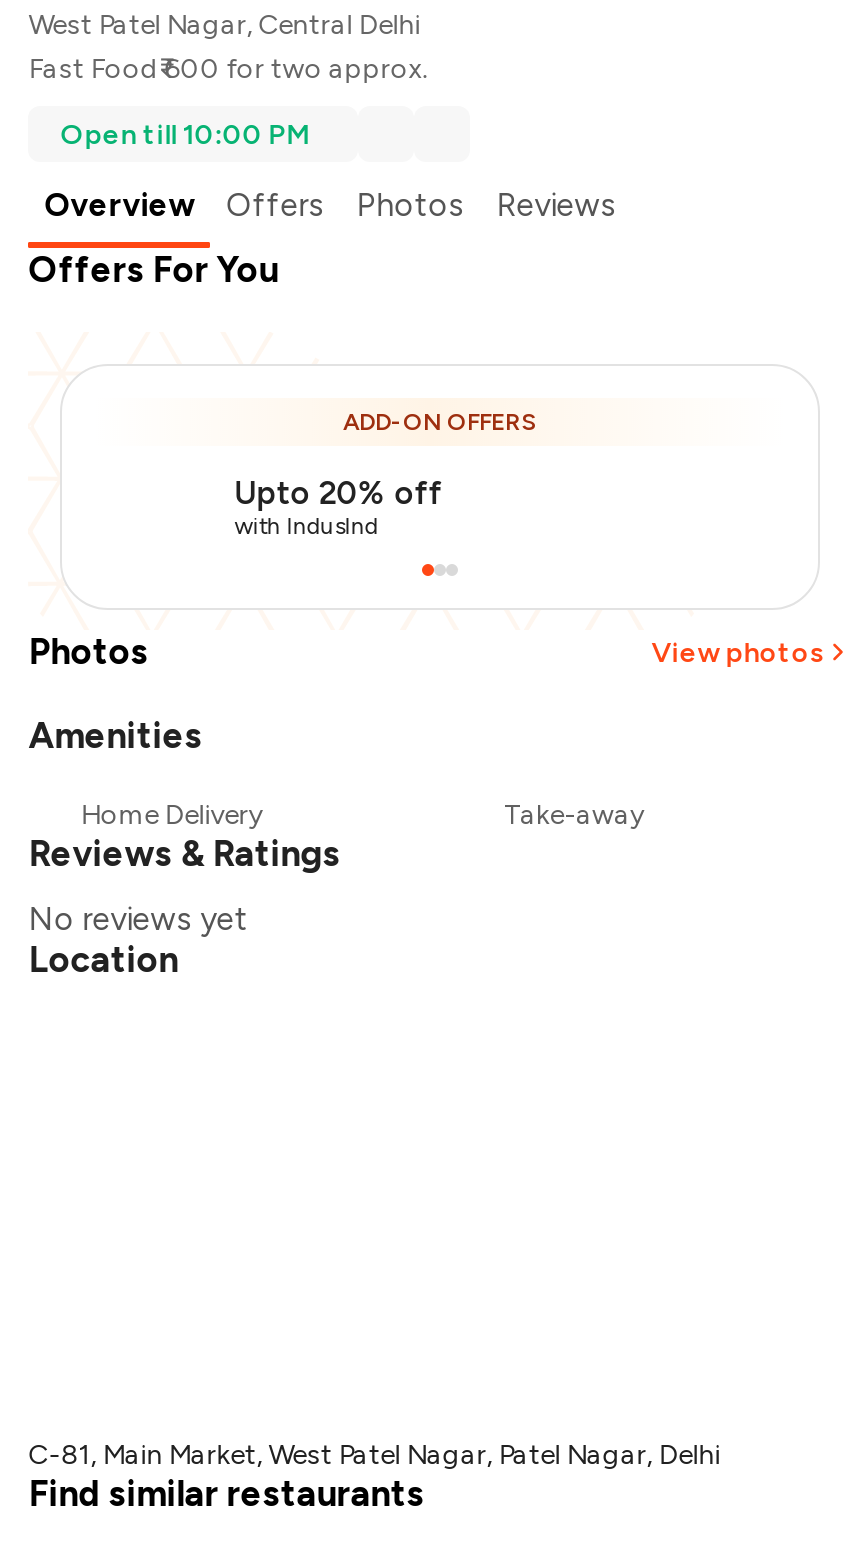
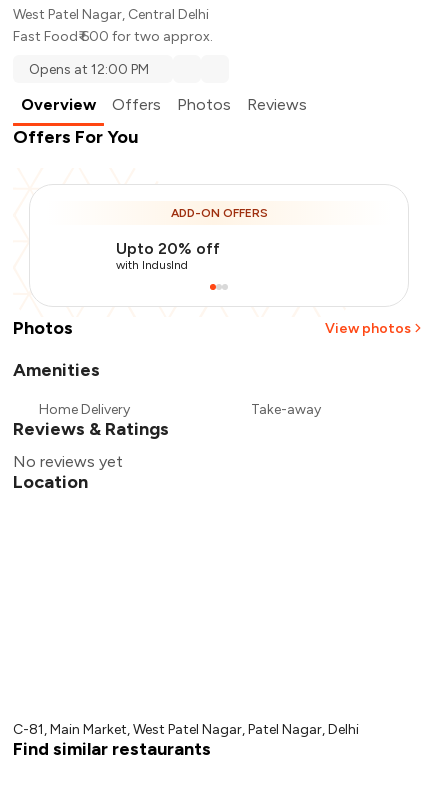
[61,118,311,152] Open till 10:00 PM -> [29,61,149,78] Opens at 12:00 PM

